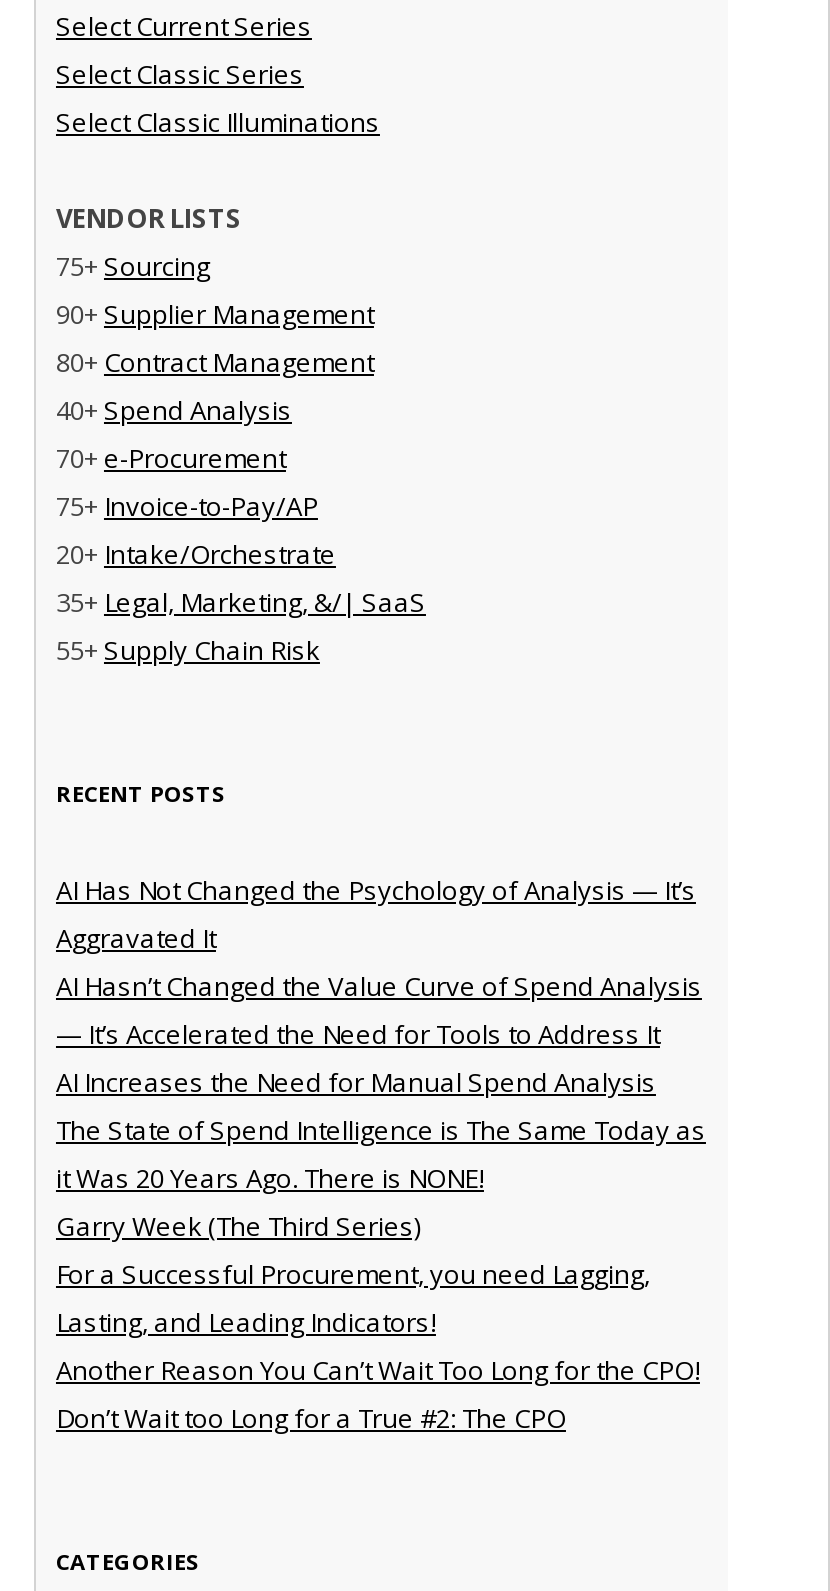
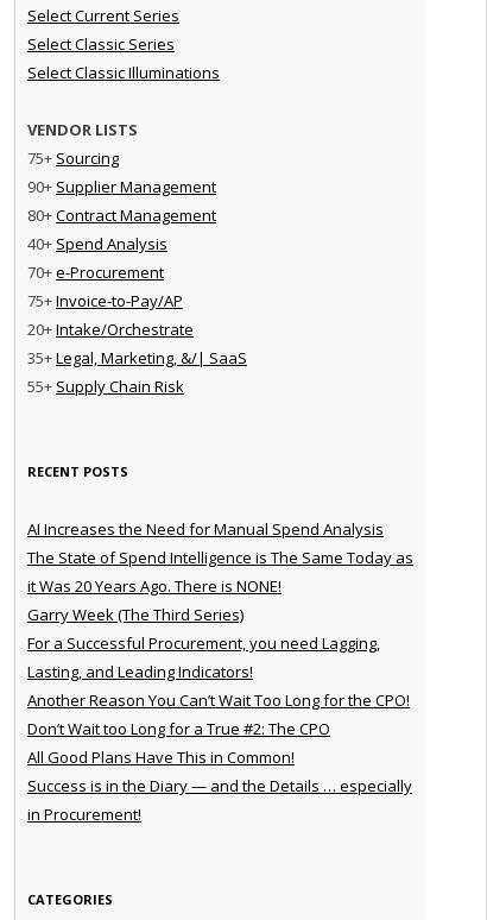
[56,871,702,1051] AI Has Not Changed the Psychology of Analysis — It’s | Aggravated It | AI Hasn’t Changed the Value Curve of Spend Analysis | — It’s Accelerated the Need for Tools to Address It -> none
moved [56,1063,706,1435] -> [27,518,413,739]: AI Increases the Need for Manual Spend Analysis | The State of Spend Intelligence is The Same Today as | it Was 20 Years Ago. There is NONE! | Garry Week (The Third Series) | For a Successful Procurement, you need Lagging, | Lasting, and Leading Indicators! | Another Reason You Can’t Wait Too Long for the CPO! | Don’t Wait too Long for a True #2: The CPO
none -> [27,746,412,825] All Good Plans Have This in Common! | Success is in the Diary — and the Details … especially | in Procurement!

